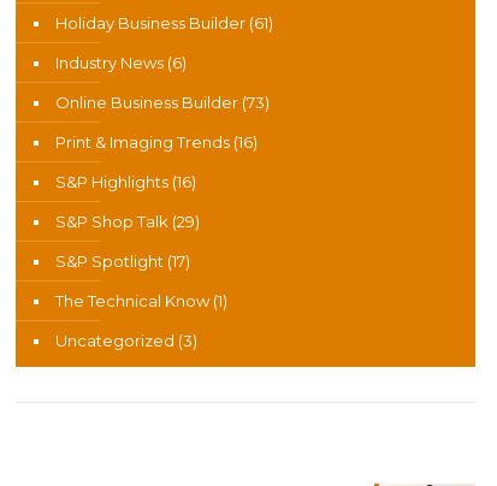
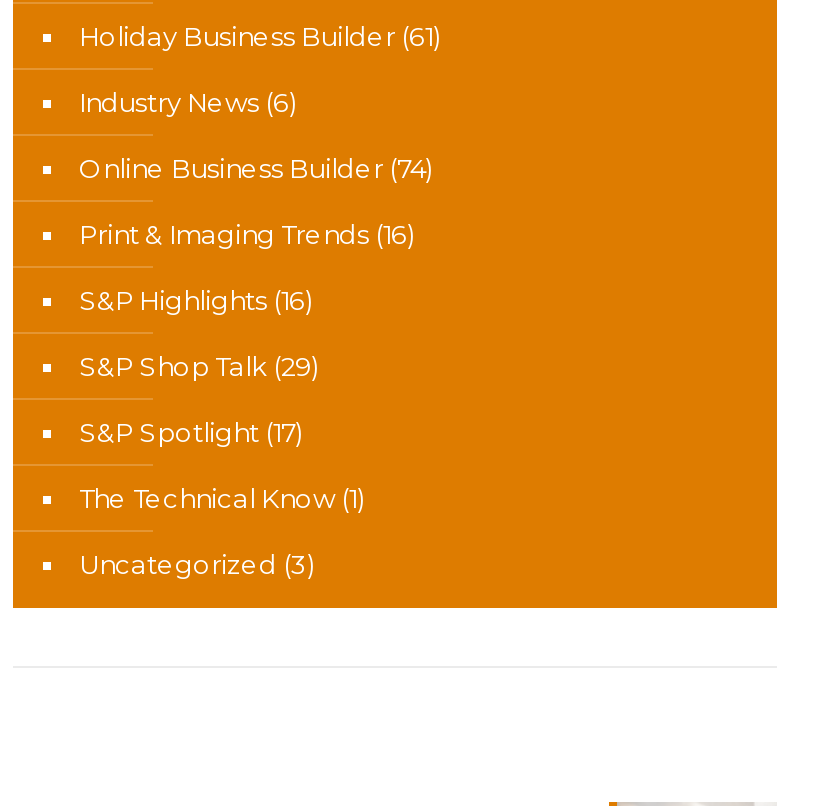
[55,93,270,112] Online Business Builder (73) -> [79,153,433,185] Online Business Builder (74)

